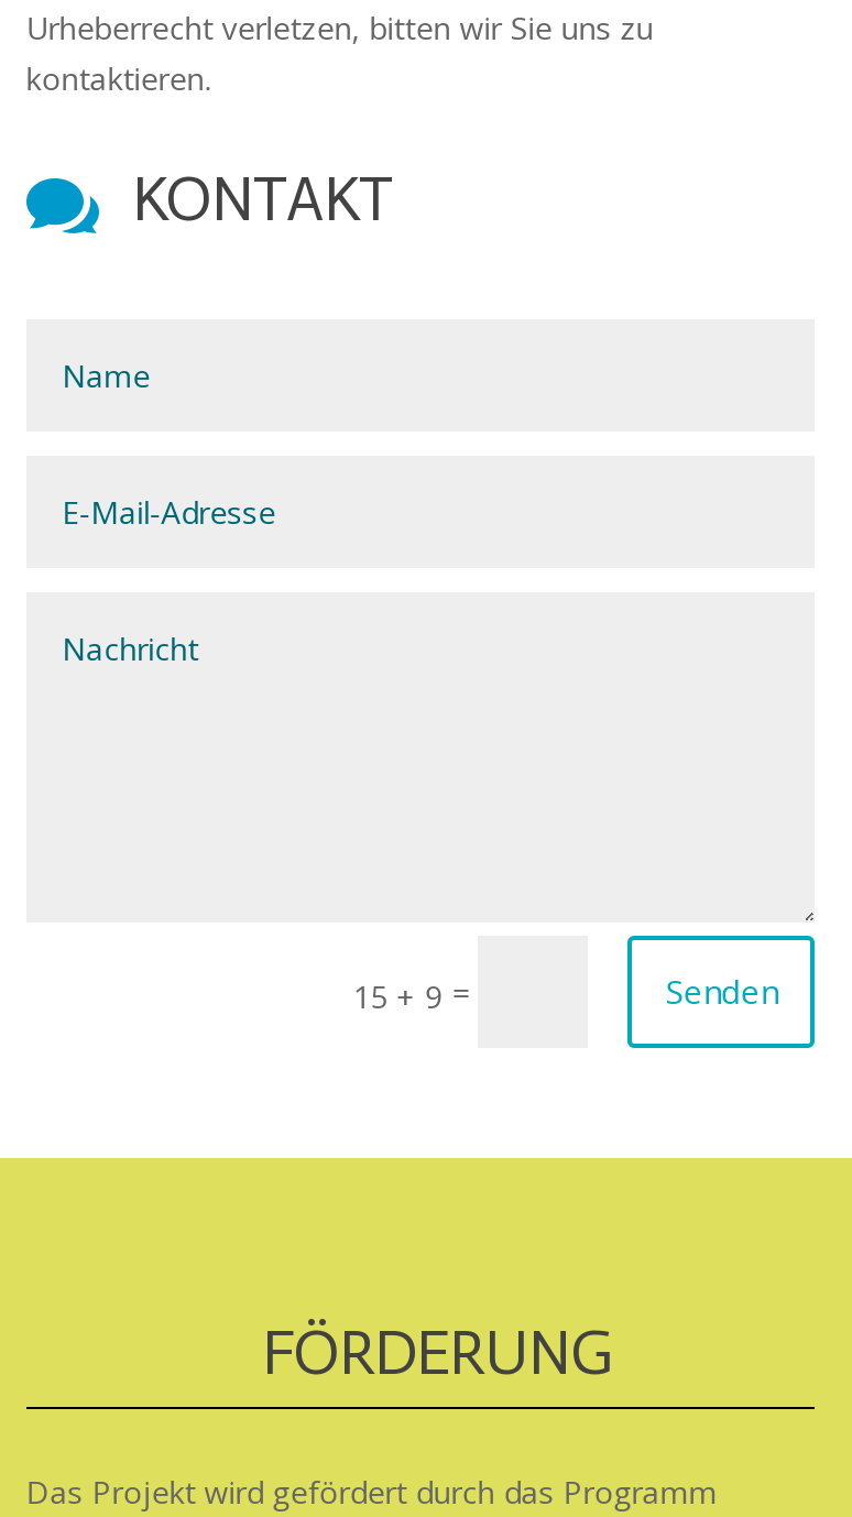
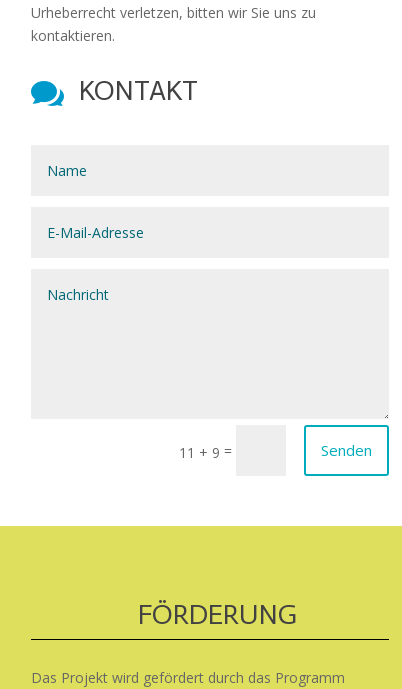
[353,971,478,1016] 15 + 9 = -> [179,441,236,462] 11 + 9 =

